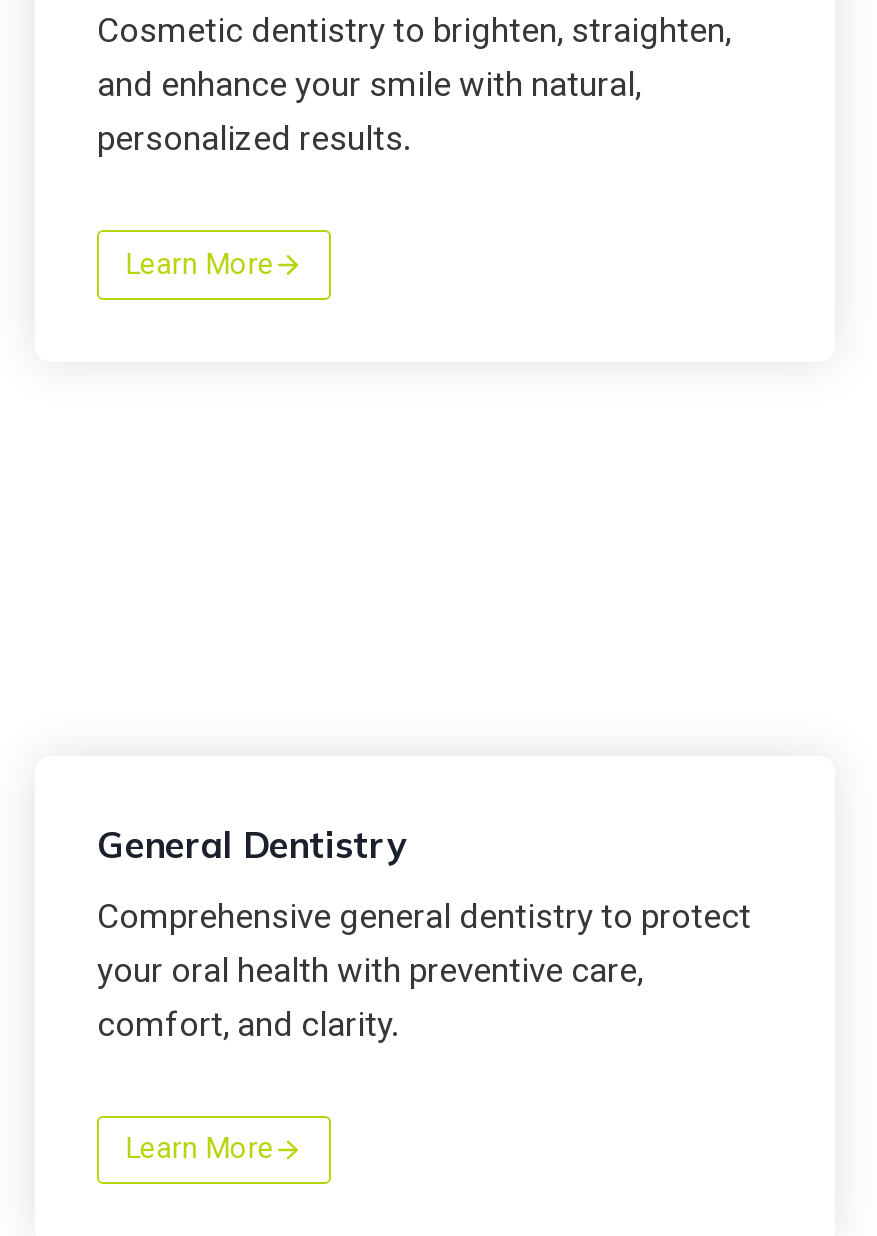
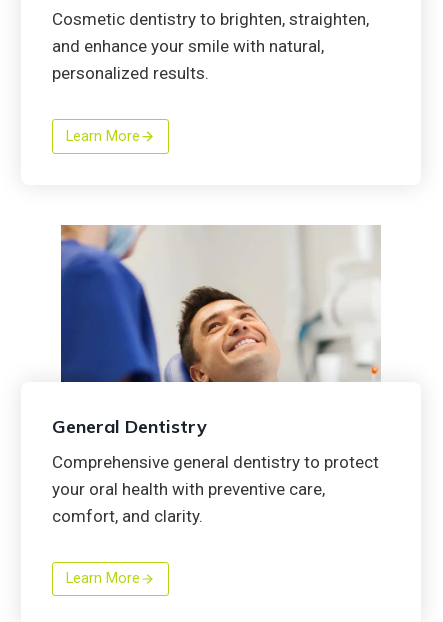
none -> [60,224,381,383] [image]

